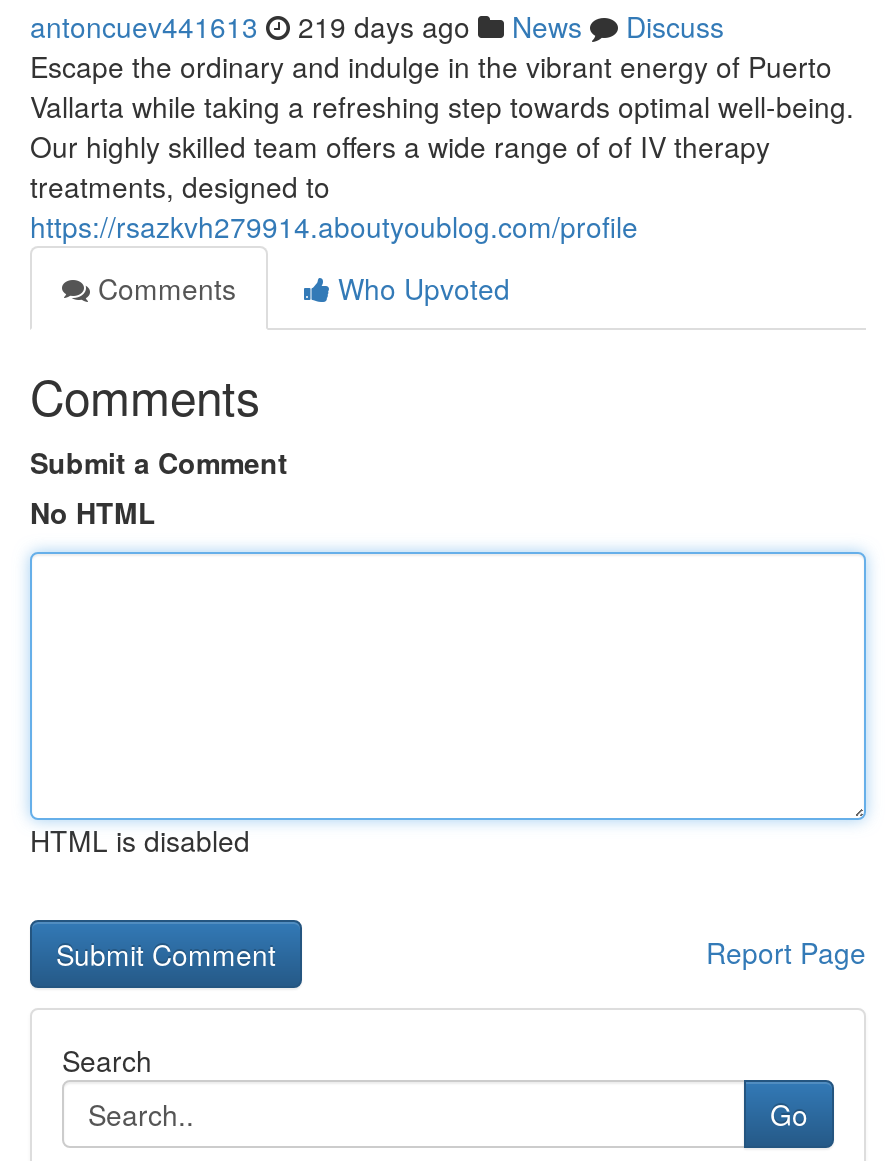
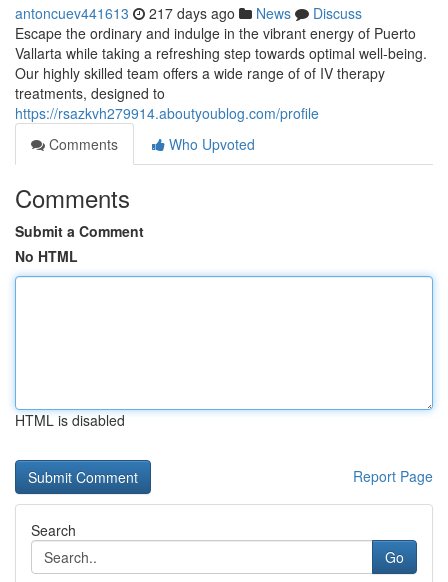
[30,6,724,46] antoncuev441613 219 days ago News Discuss -> [15,3,362,23] antoncuev441613 217 days ago News Discuss

